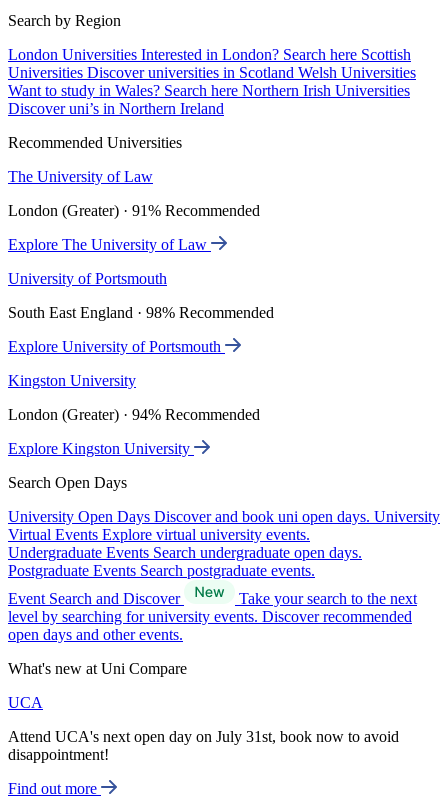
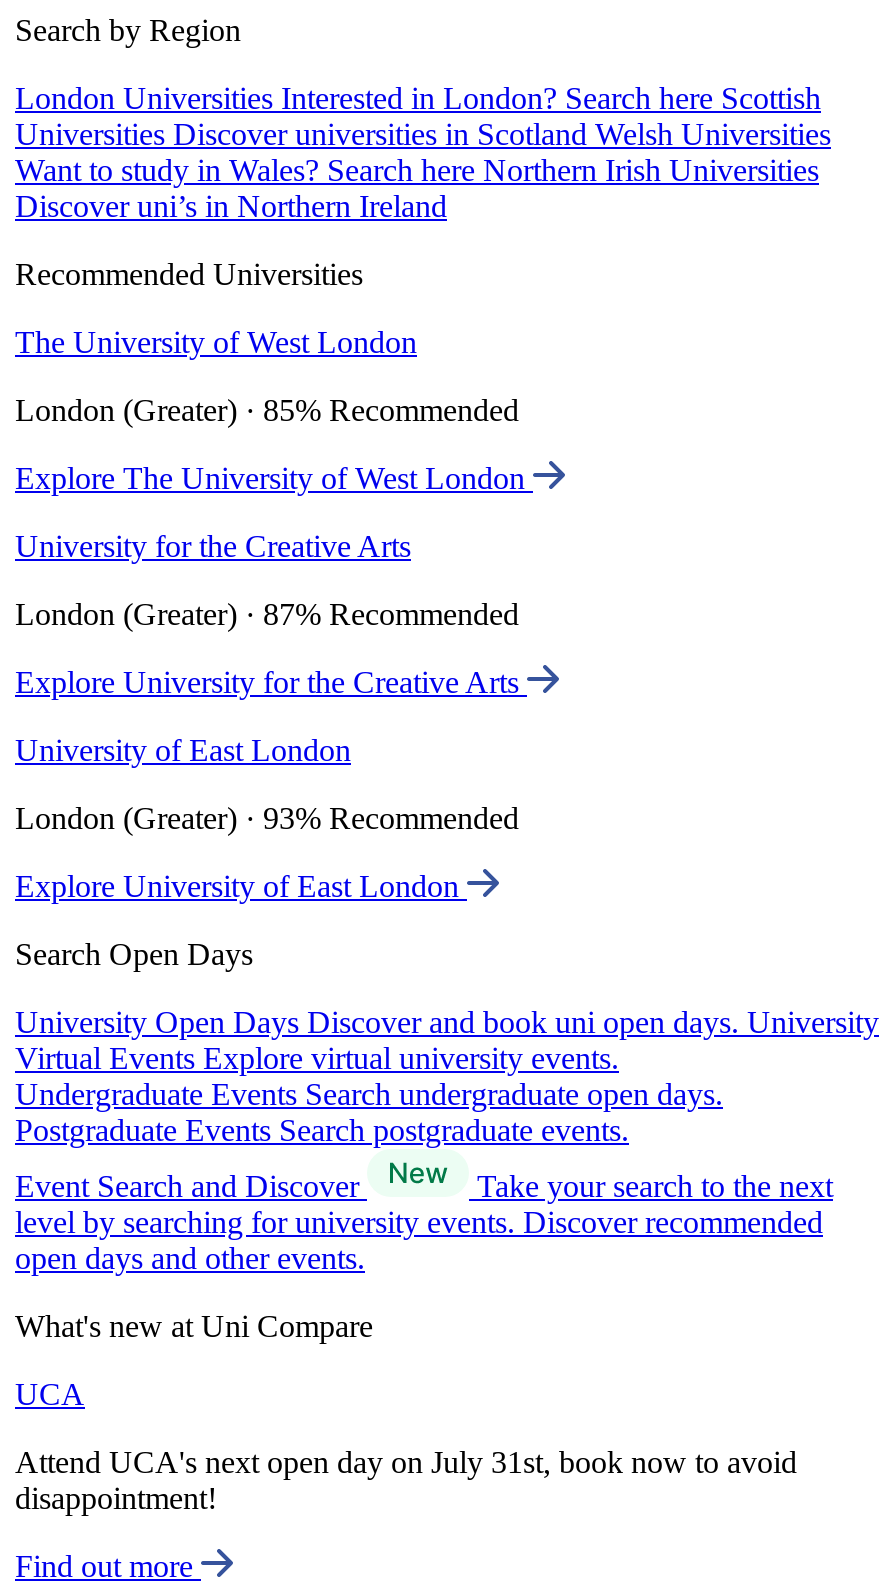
[8,168,153,185] The University of Law -> [15,325,417,359] The University of West London
[8,202,260,219] London (Greater) · 91% Recommended -> [15,393,519,427] London (Greater) · 85% Recommended
[8,236,211,253] Explore The University of Law -> [15,461,533,495] Explore The University of West London
[8,270,167,287] University of Portsmouth -> [15,529,411,563] University for the Creative Arts
[8,304,274,321] South East England · 98% Recommended -> [15,597,519,631] London (Greater) · 87% Recommended
[8,338,225,355] Explore University of Portsmouth -> [15,665,527,699] Explore University for the Creative Arts
[8,372,136,389] Kingston University -> [15,733,351,767] University of East London
[8,406,260,423] London (Greater) · 94% Recommended -> [15,801,519,835] London (Greater) · 93% Recommended
[8,440,194,457] Explore Kingston University -> [15,869,467,903] Explore University of East London

